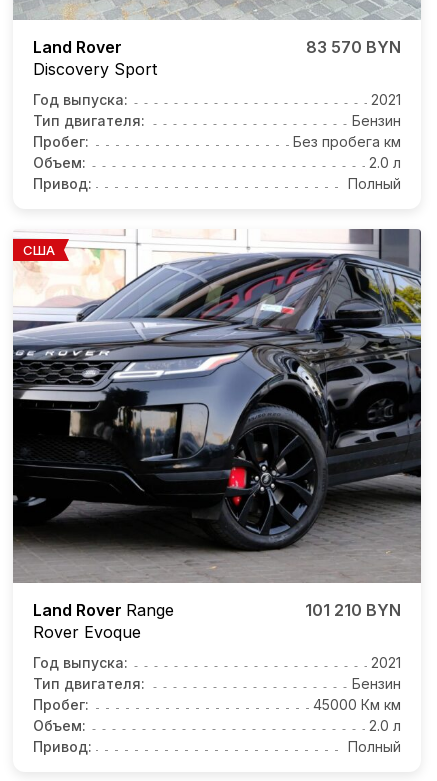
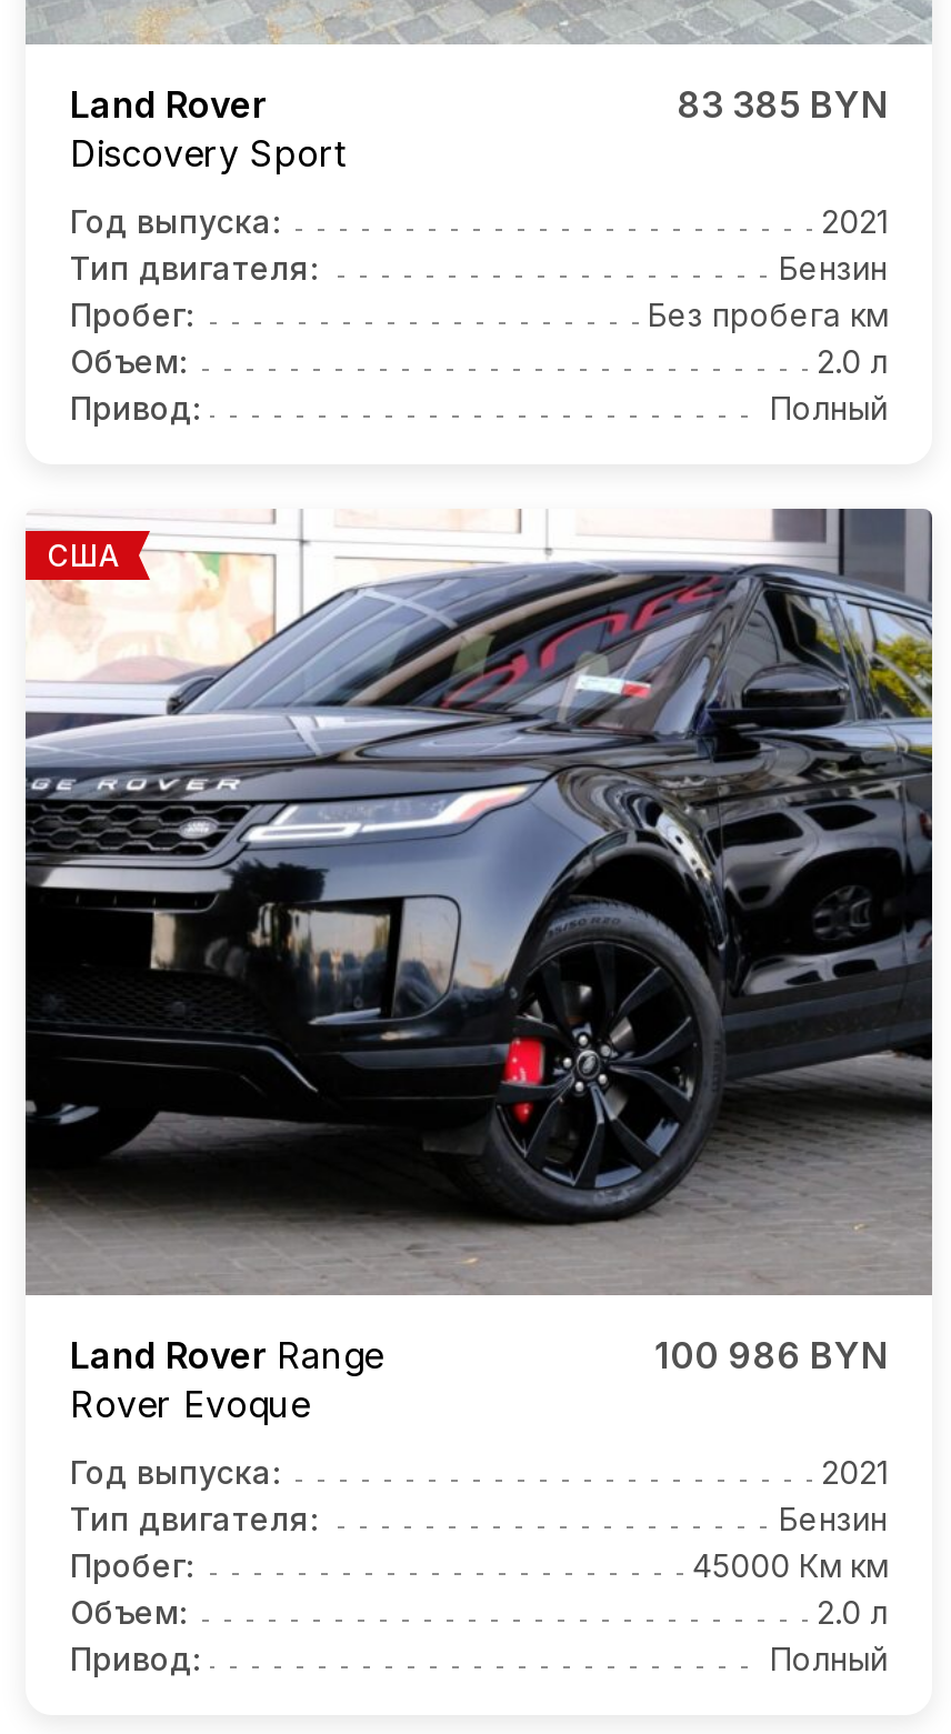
[306,37,401,57] 83 570 BYN -> [677,82,888,127] 83 385 BYN
[305,600,401,620] 101 210 BYN -> [654,1332,888,1377] 100 986 BYN

